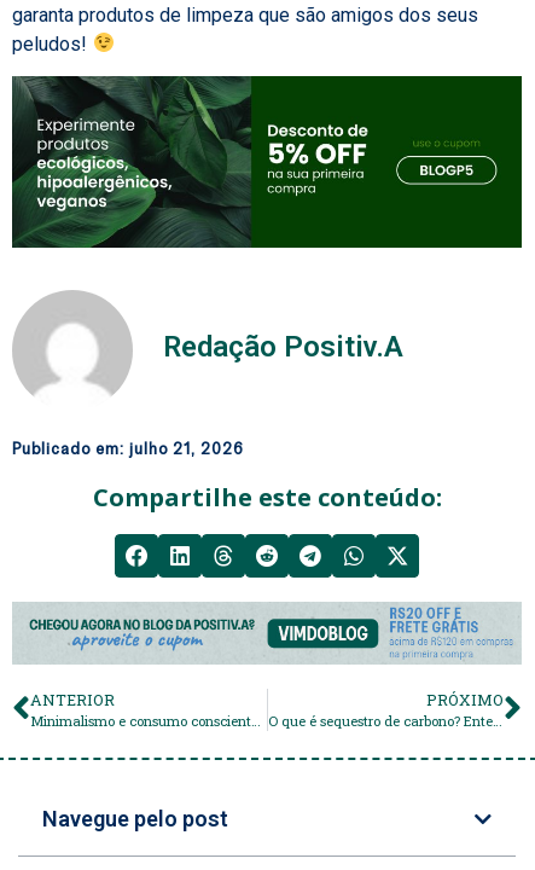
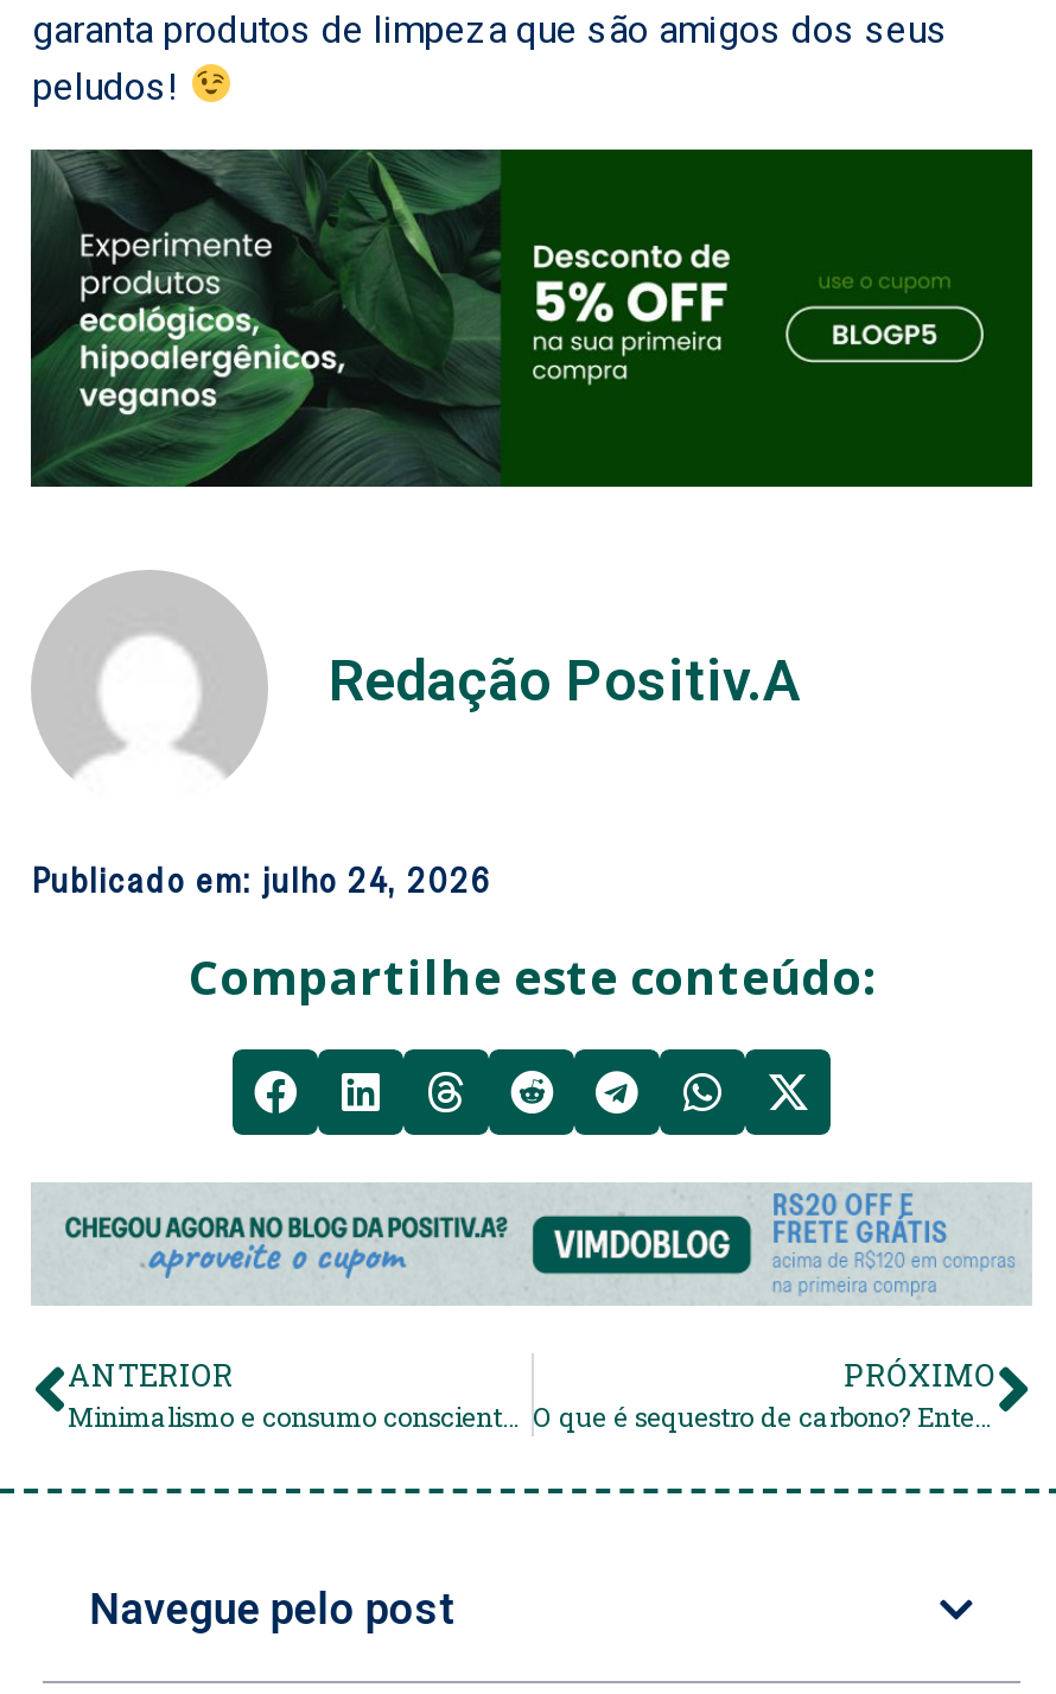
[13,436,244,459] Publicado em: julho 21, 2026 -> [32,857,492,902] Publicado em: julho 24, 2026

